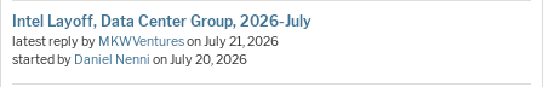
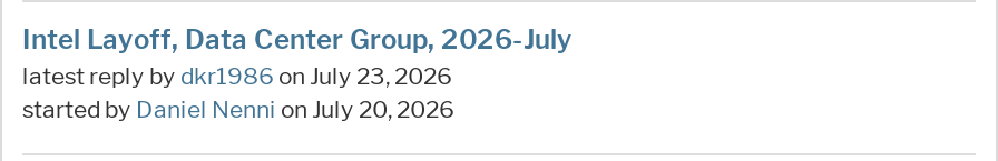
[12,33,279,49] latest reply by MKWVentures on July 21, 2026 -> [22,62,452,90] latest reply by dkr1986 on July 23, 2026

